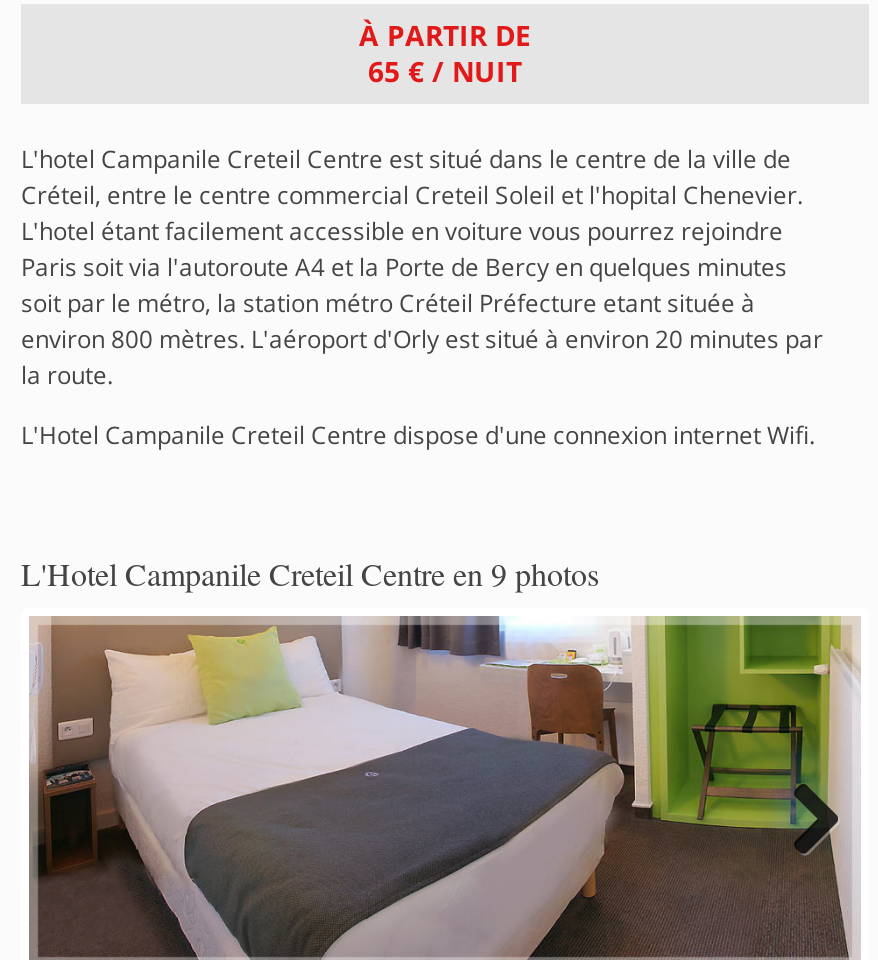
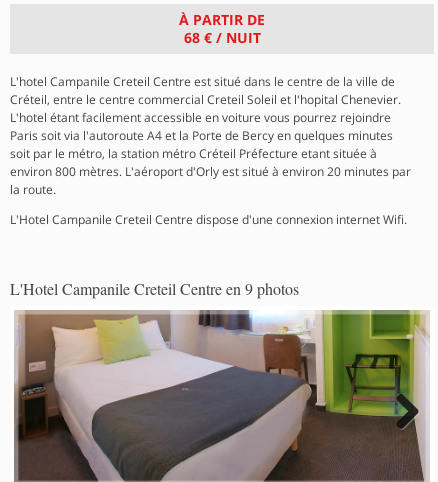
[368,52,522,90] 65 €/ NUIT -> [183,28,260,47] 68 €/ NUIT

